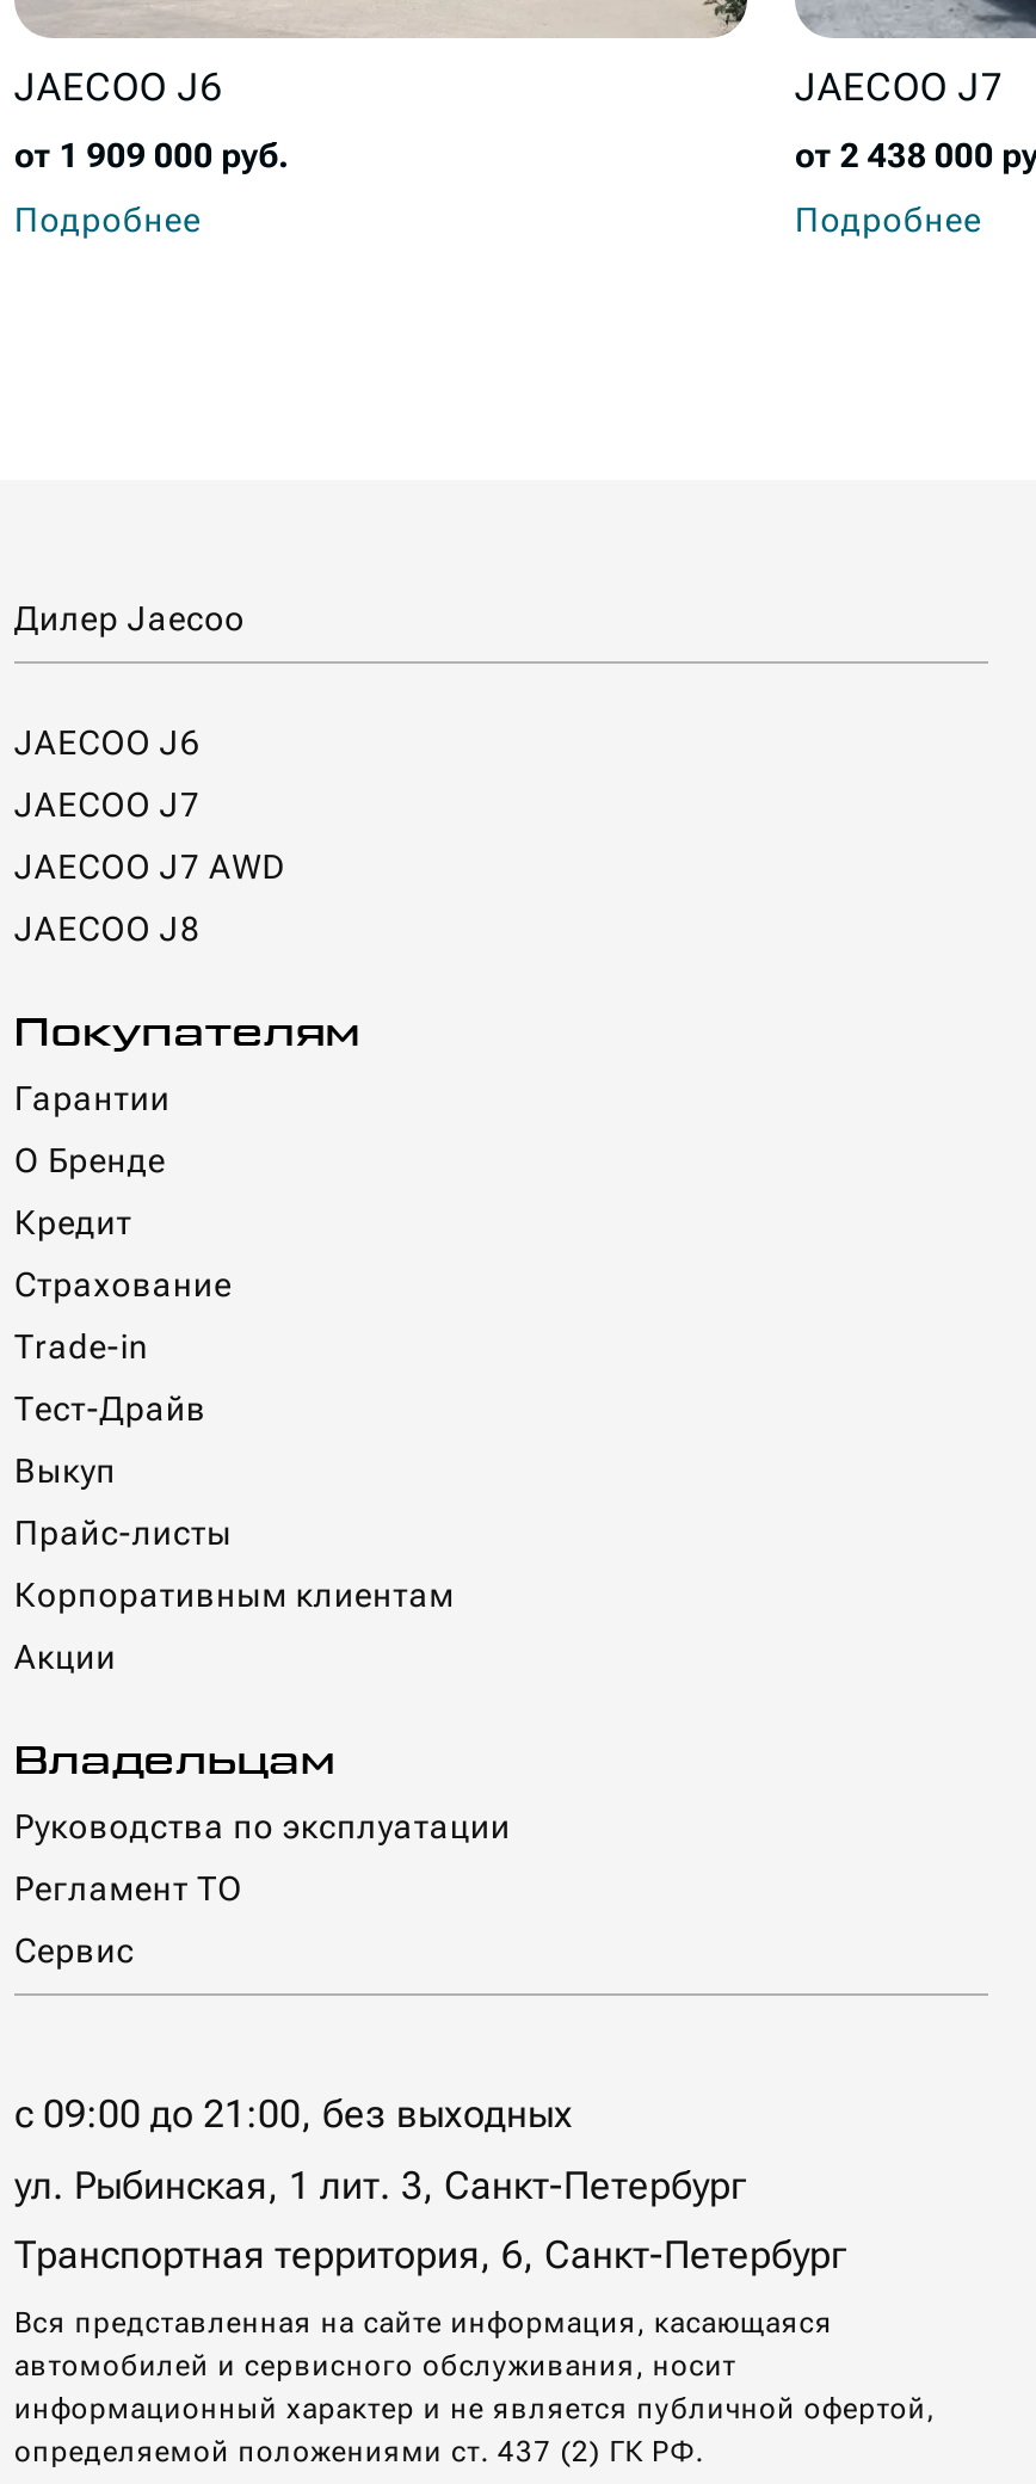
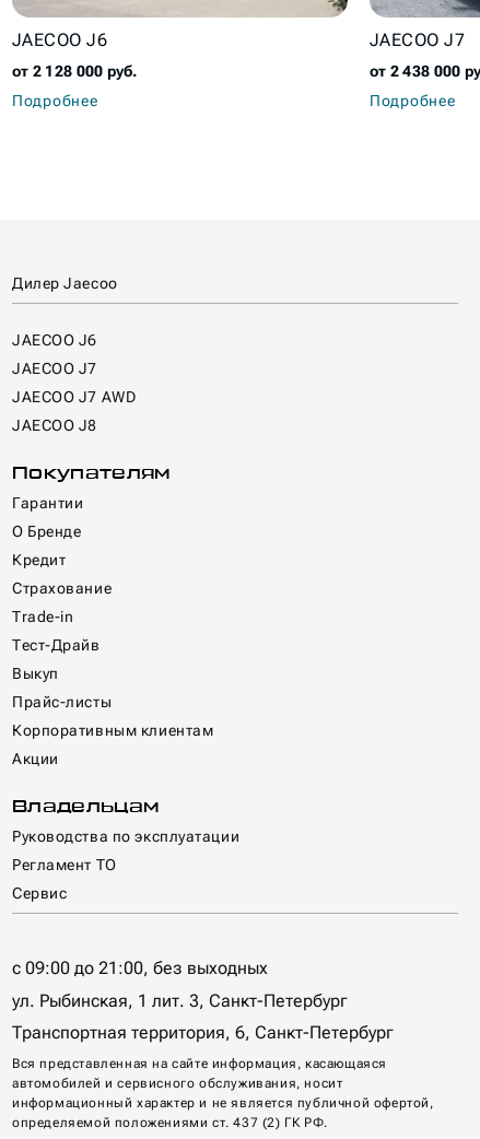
[14,137,288,175] от 1 909 000 руб. -> [12,63,138,80] от 2 128 000 руб.

